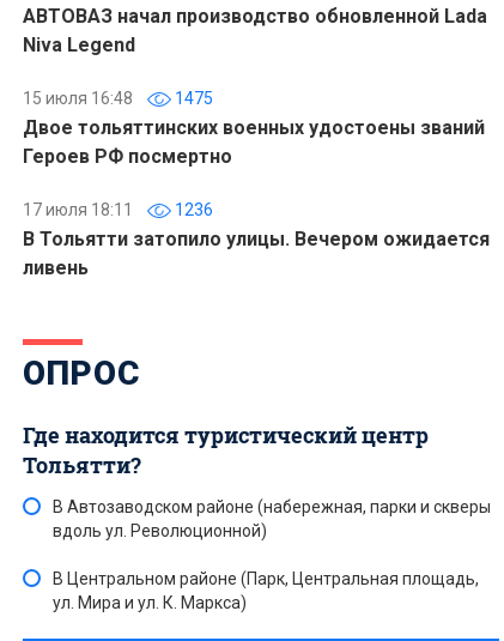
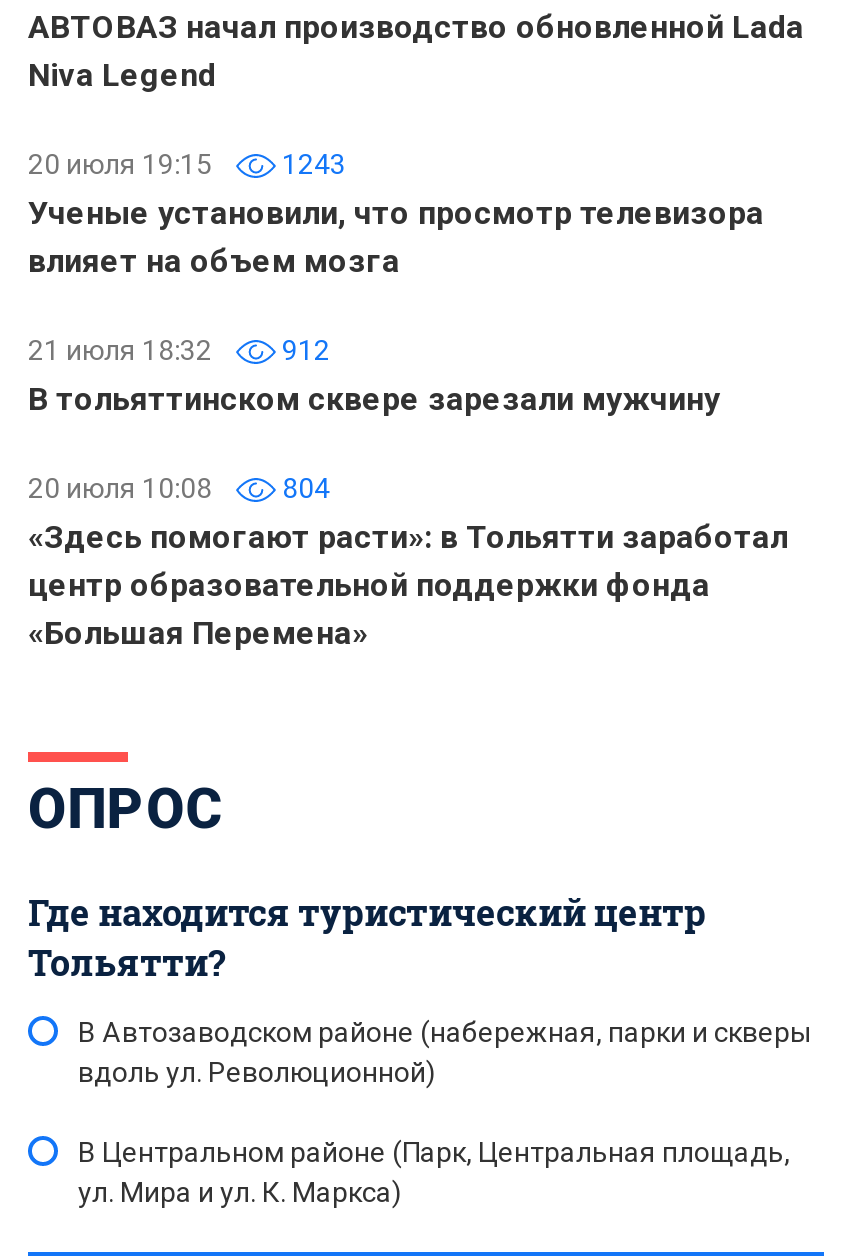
[23,89,490,279] 15 июля 16:48 | 1475 | Двое тольяттинских военных удостоены званий | Героев РФ посмертно | 17 июля 18:11 | 1236 | В Тольятти затопило улицы. Вечером ожидается | ливень -> [28,148,788,652] 20 июля 19:15 | 1243 | Ученые установили, что просмотр телевизора | влияет на объем мозга | 21 июля 18:32 | 912 | В тольяттинском сквере зарезали мужчину | 20 июля 10:08 | 804 | «Здесь помогают расти»: в Тольятти заработал | центр образовательной поддержки фонда | «Большая Перемена»

